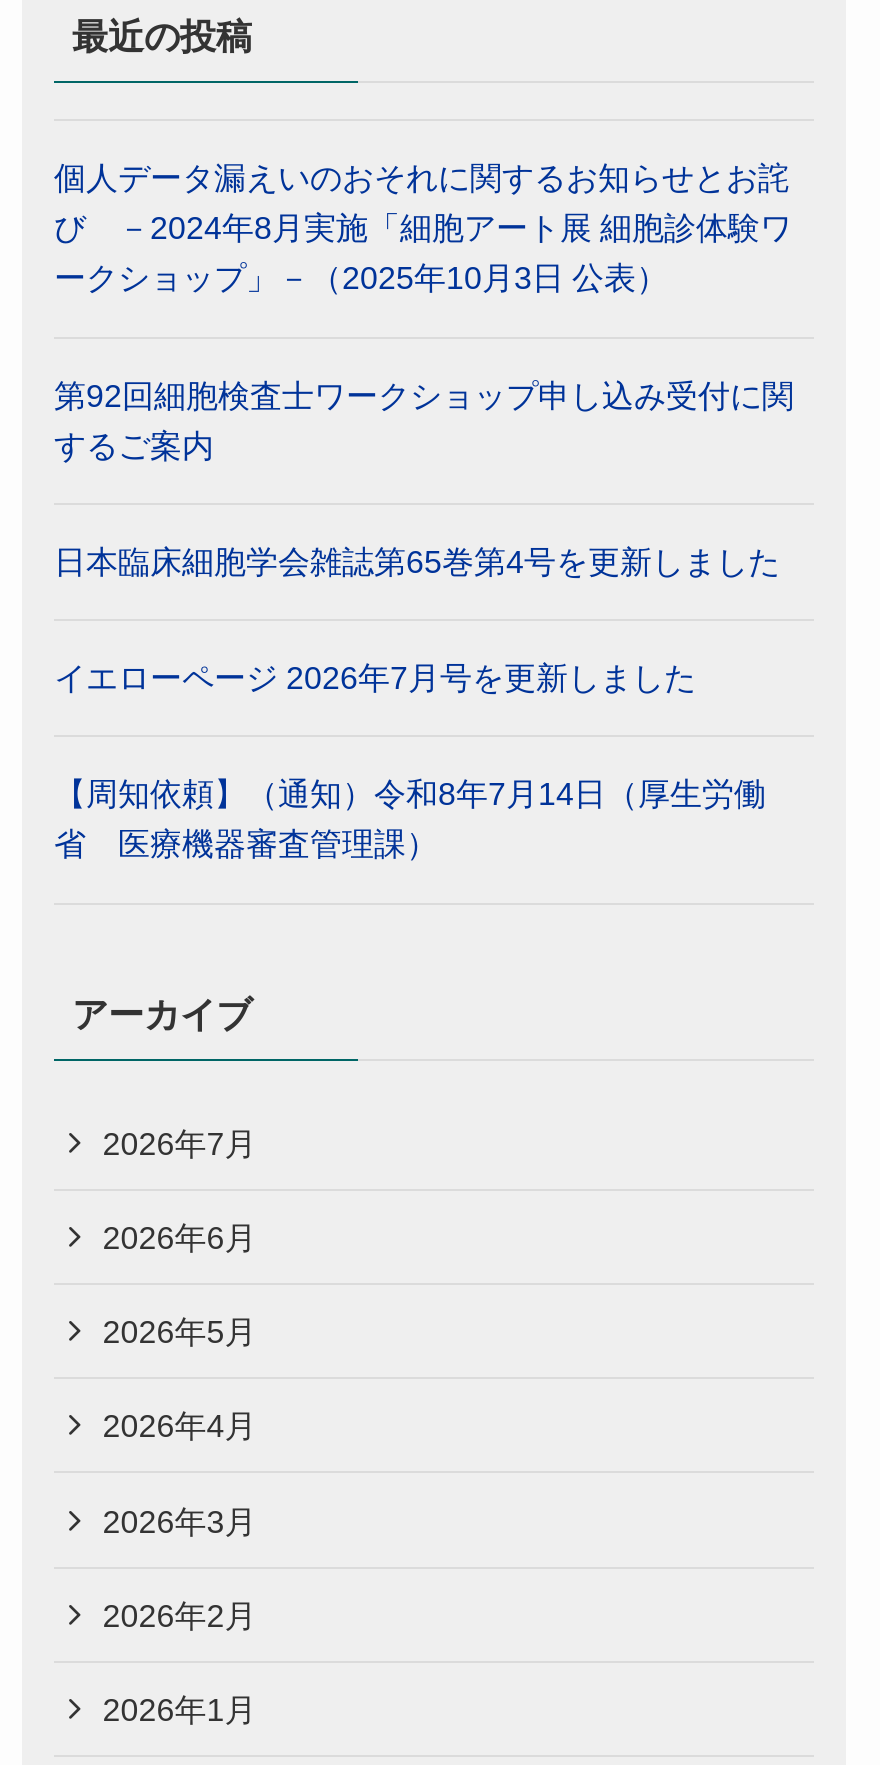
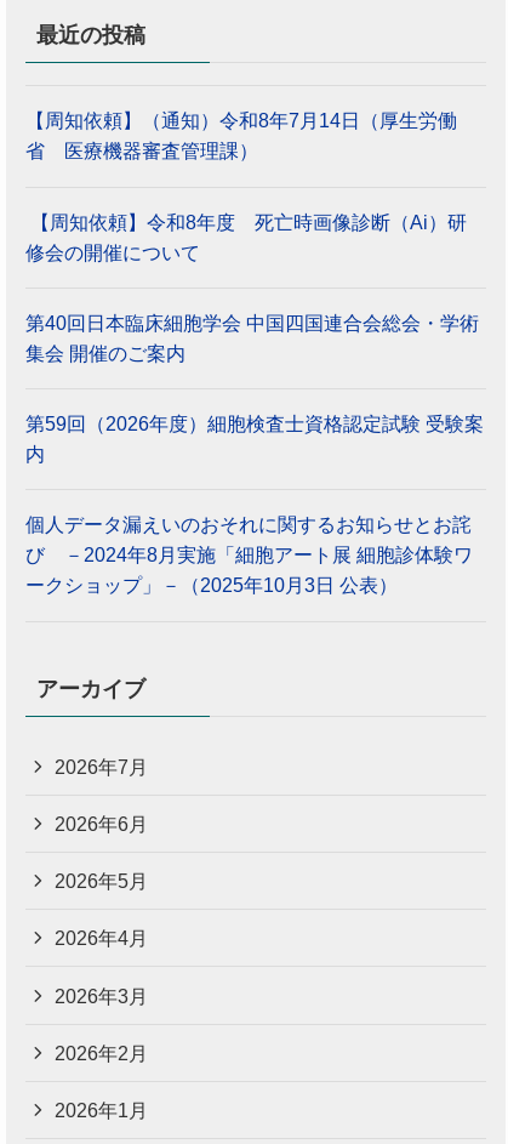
none -> [25,211,484,465] 【周知依頼】令和8年度 死亡時画像診断（Ai）研 | 修会の開催について | 第40回日本臨床細胞学会 中国四国連合会総会・学術 | 集会 開催のご案内 | 第59回（2026年度）細胞検査士資格認定試験 受験案 | 内
moved [54,160,792,296] -> [25,514,473,596]: 個人データ漏えいのおそれに関するお知らせとお詫 | び －2024年8月実施「細胞アート展 細胞診体験ワ | ークショップ」－（2025年10月3日 公表）
[54,376,794,695] 第92回細胞検査士ワークショップ申し込み受付に関 | するご案内 | 日本臨床細胞学会雑誌第65巻第4号を更新しました | イエローページ 2026年7月号を更新しました -> none
moved [54,776,766,862] -> [25,110,457,162]: 【周知依頼】（通知）令和8年7月14日（厚生労働 | 省 医療機器審査管理課）

